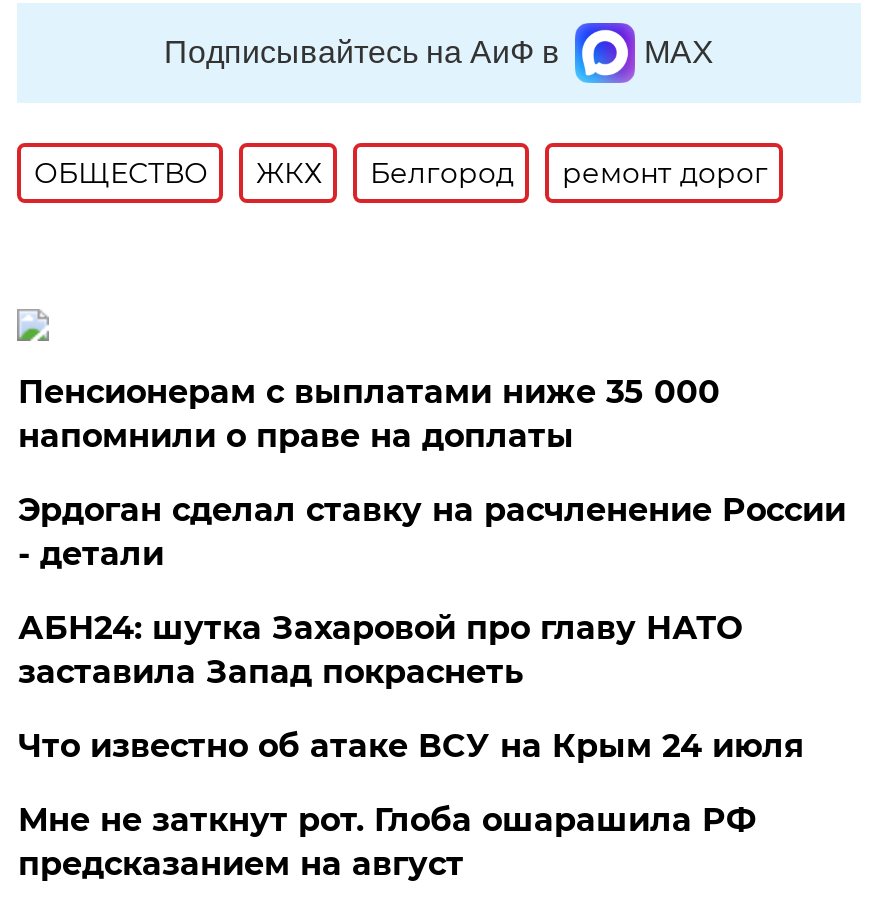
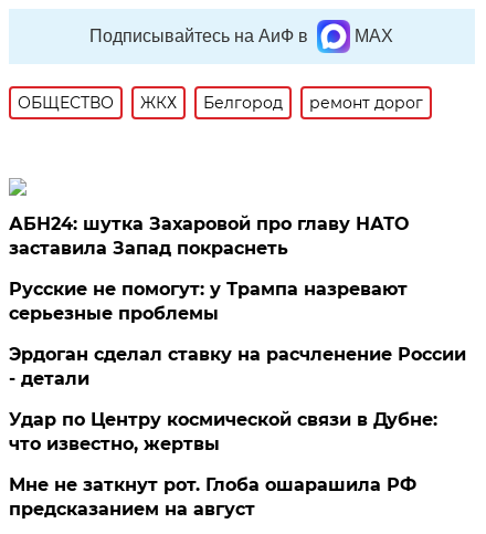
[18,373,720,455] Пенсионерам с выплатами ниже 35 000 | напомнили о праве на доплаты -> none
moved [18,491,846,573] -> [9,344,467,389]: Эрдоган сделал ставку на расчленение России | - детали
moved [18,609,742,691] -> [9,213,409,259]: АБН24: шутка Захаровой про главу НАТО | заставила Запад покраснеть
[18,727,804,765] Что известно об атаке ВСУ на Крым 24 июля -> [9,279,438,454] Русские не помогут: у Трампа назревают | серьезные проблемы | Удар по Центру космической связи в Дубне: | что известно, жертвы

